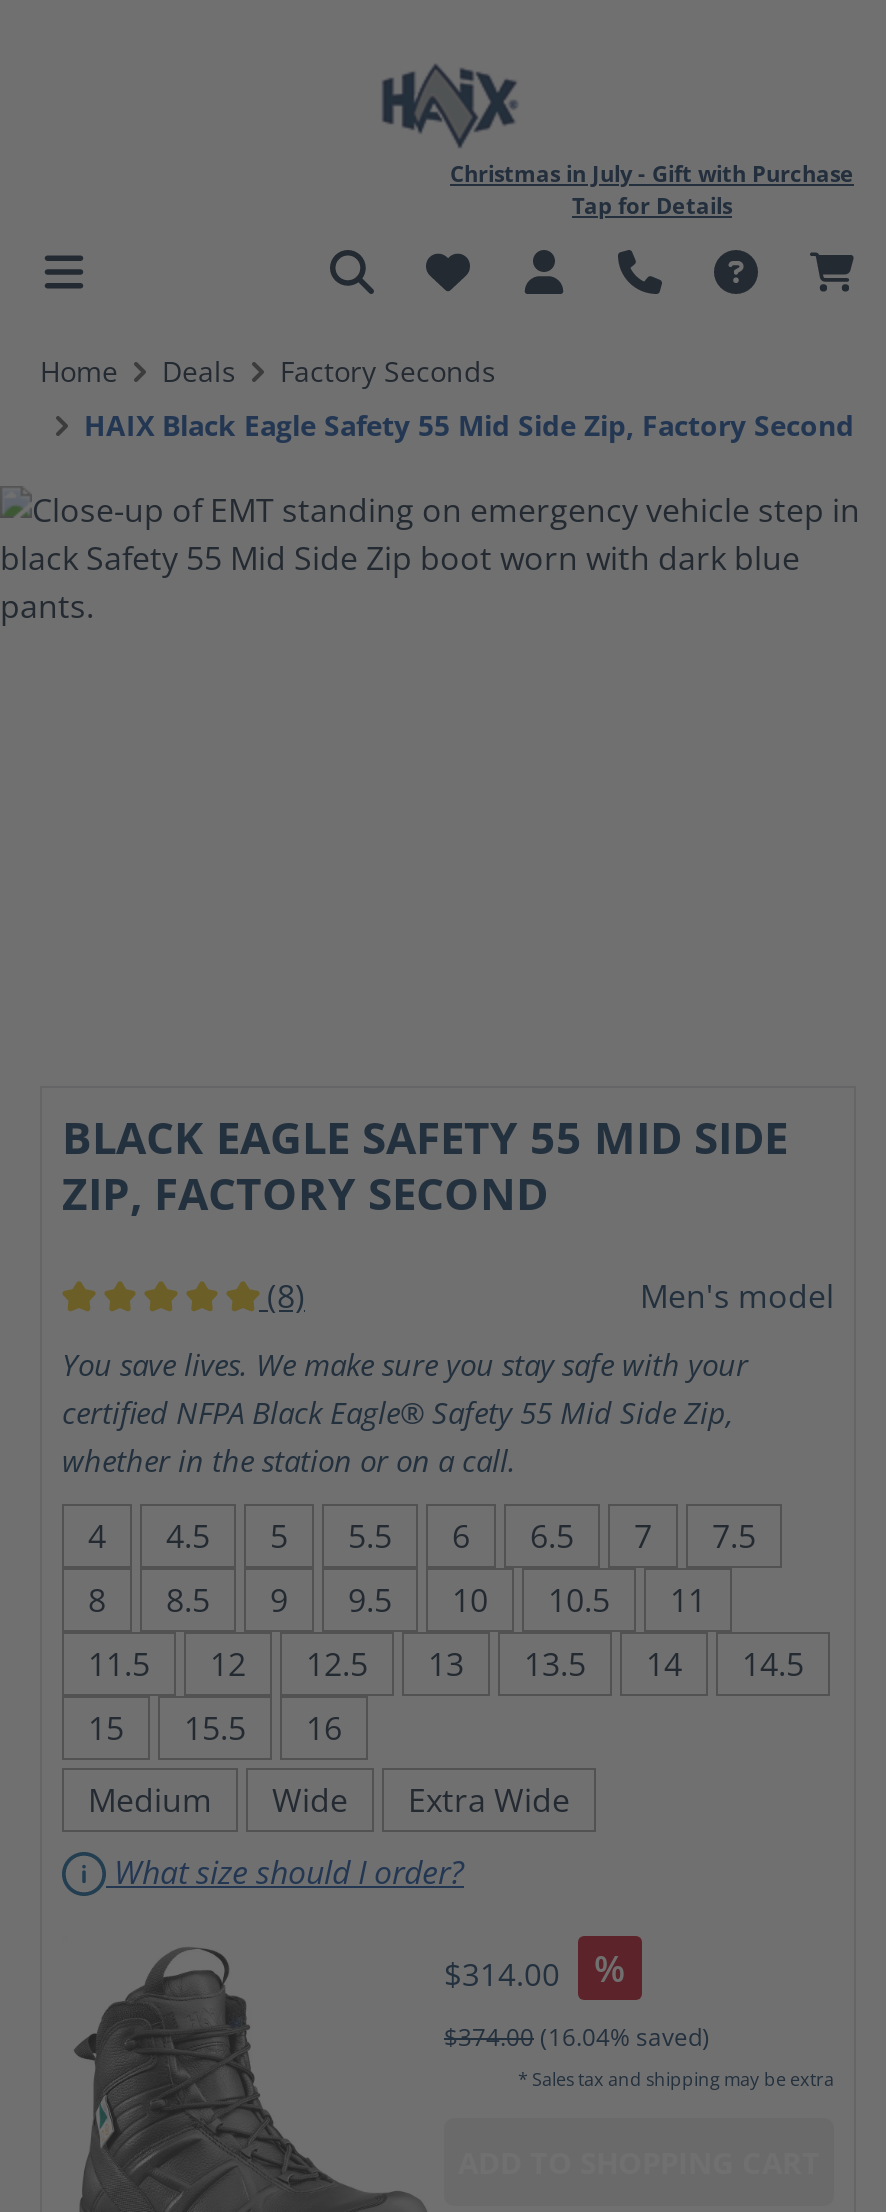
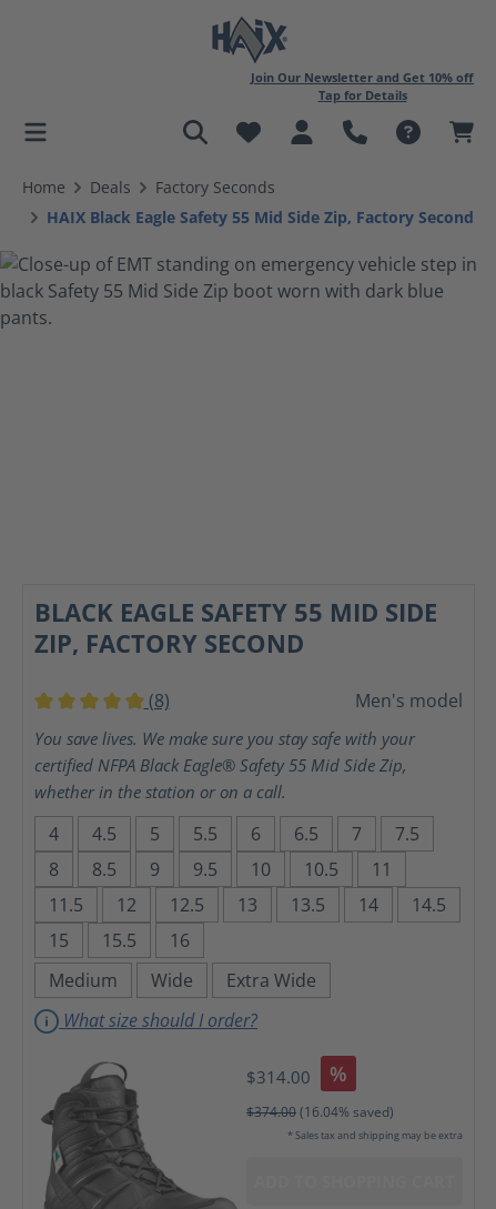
[450,158,854,188] Christmas in July - Gift with Purchase -> [251,69,474,85] Join Our Newsletter and Get 10% off

